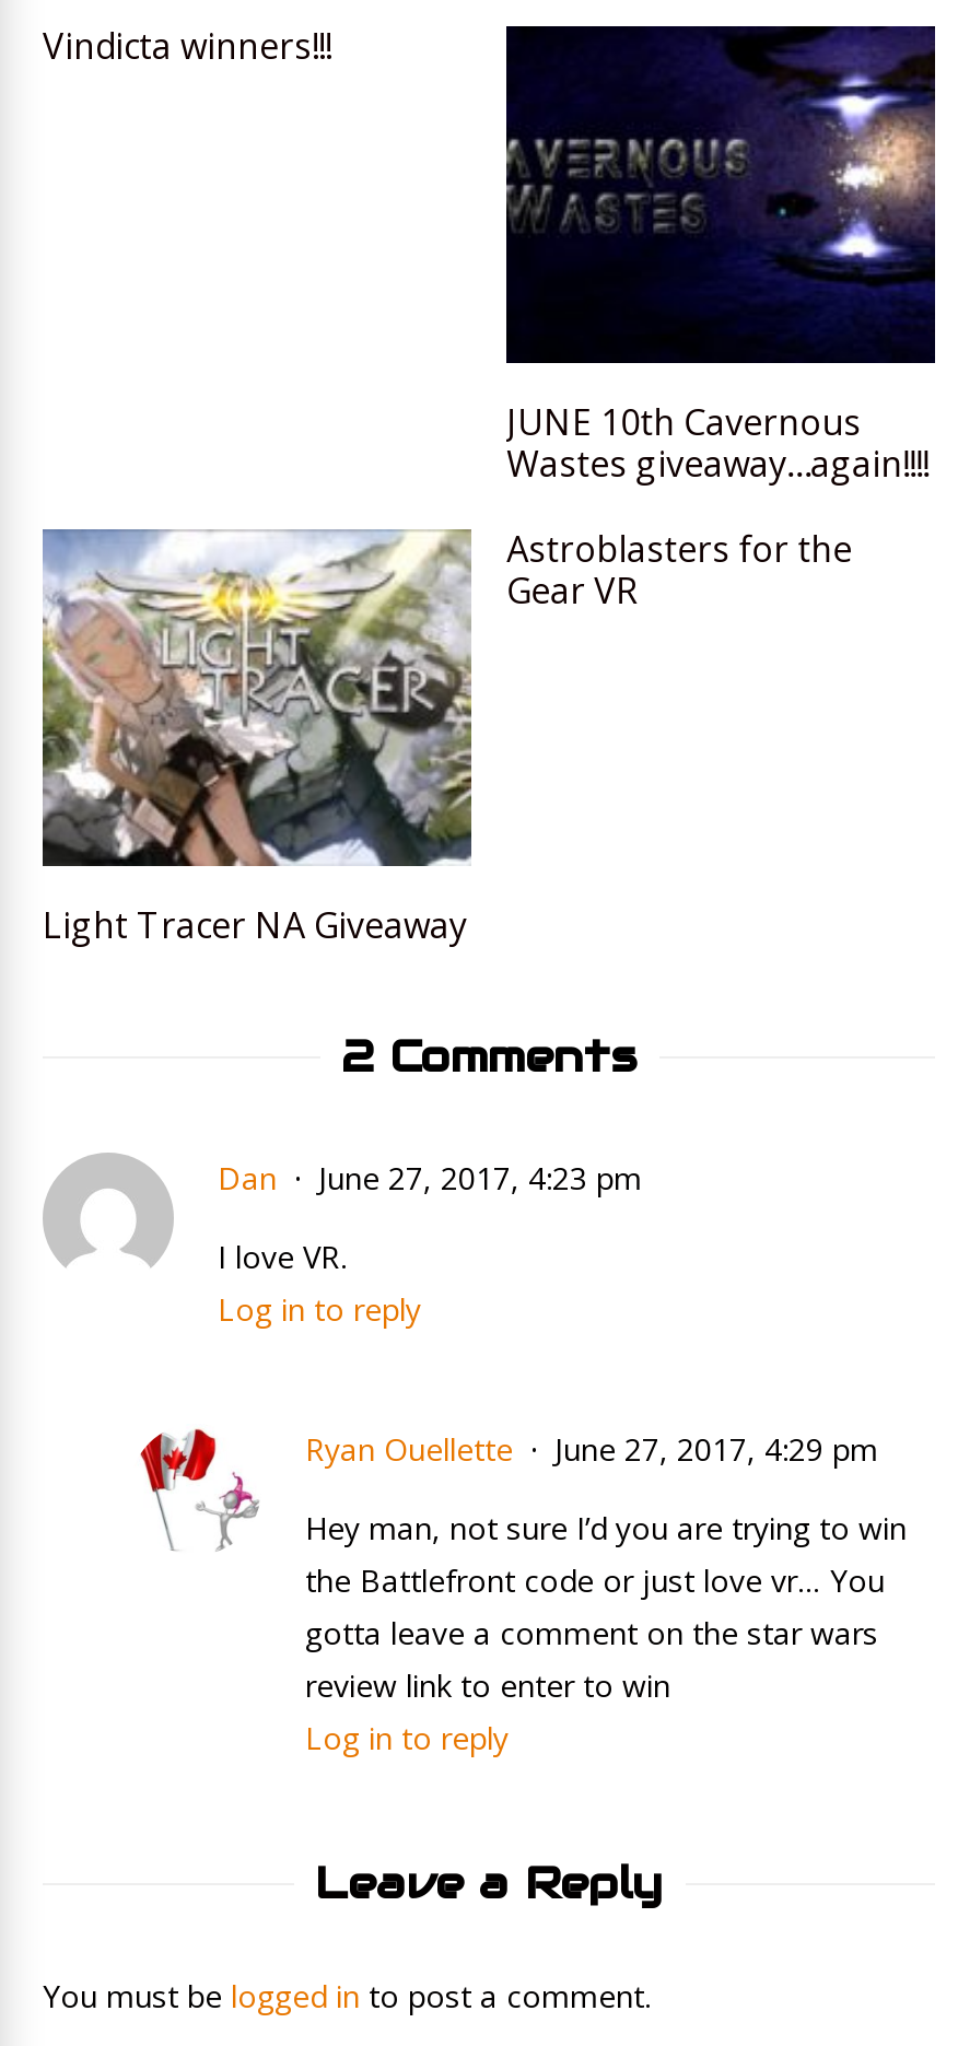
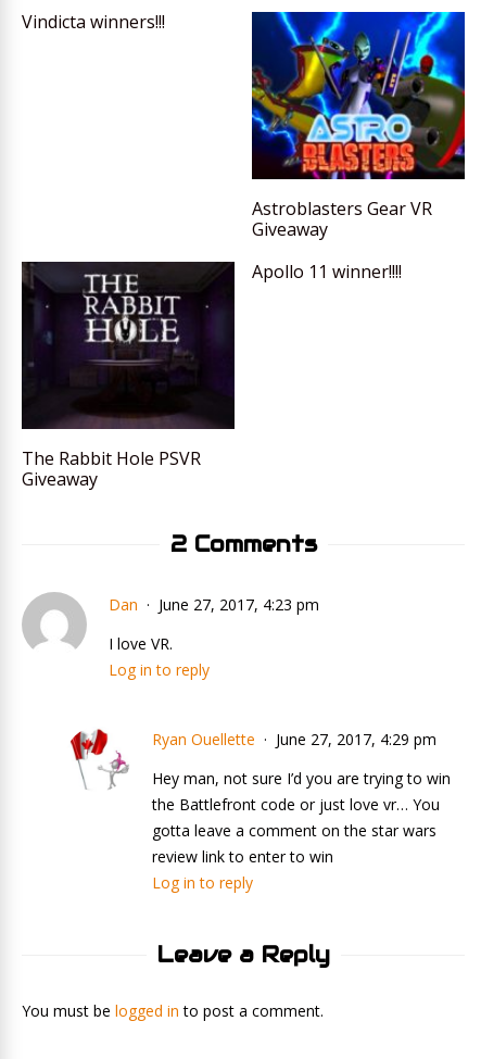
[506,24,937,488] [image] | JUNE 10th Cavernous | Wastes giveaway…again!!!! -> [251,11,466,241] [image] | Astroblasters Gear VR | Giveaway
[40,525,852,864] [image] | Astroblasters for the | Gear VR -> [21,260,402,430] [image] | Apollo 11 winner!!!!
[43,901,467,949] Light Tracer NA Giveaway -> [22,446,201,491] The Rabbit Hole PSVR | Giveaway

